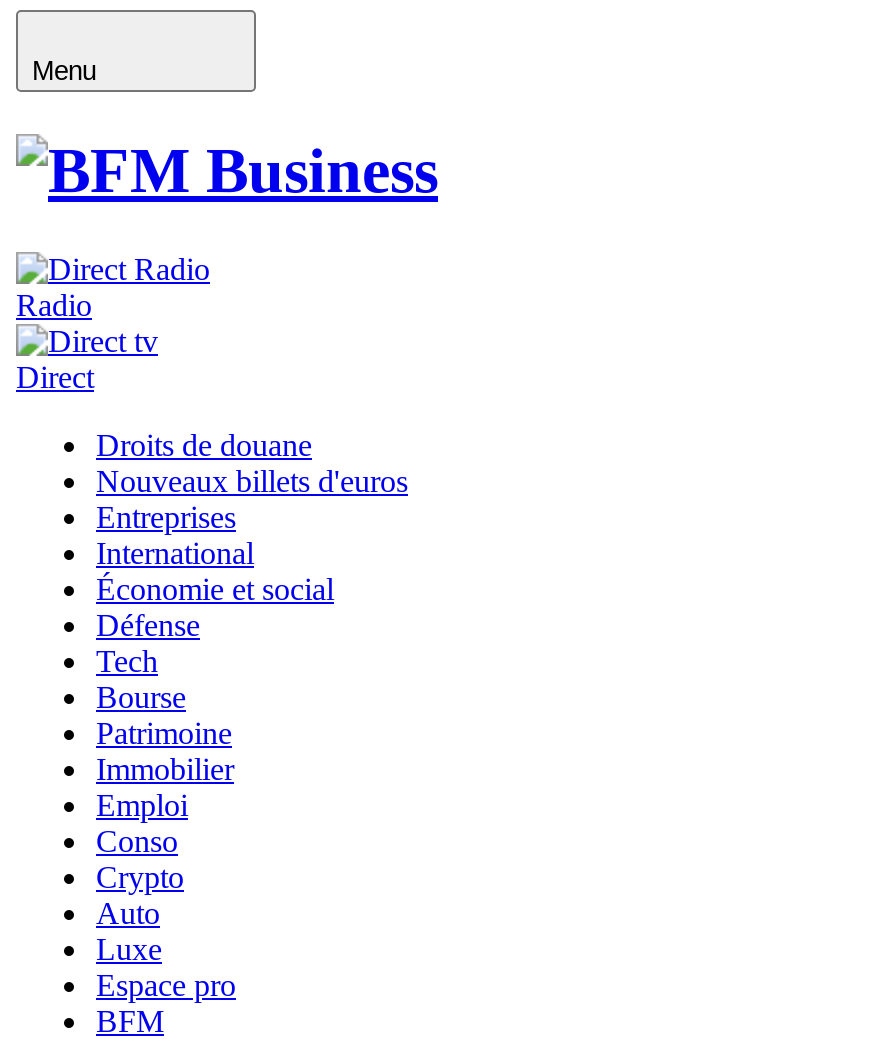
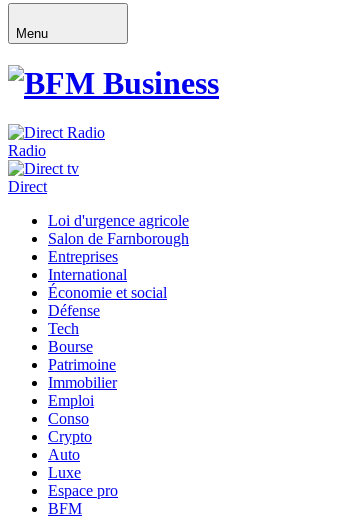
[96,428,408,498] Droits de douane | Nouveaux billets d'euros -> [48,212,189,247] Loi d'urgence agricole | Salon de Farnborough

